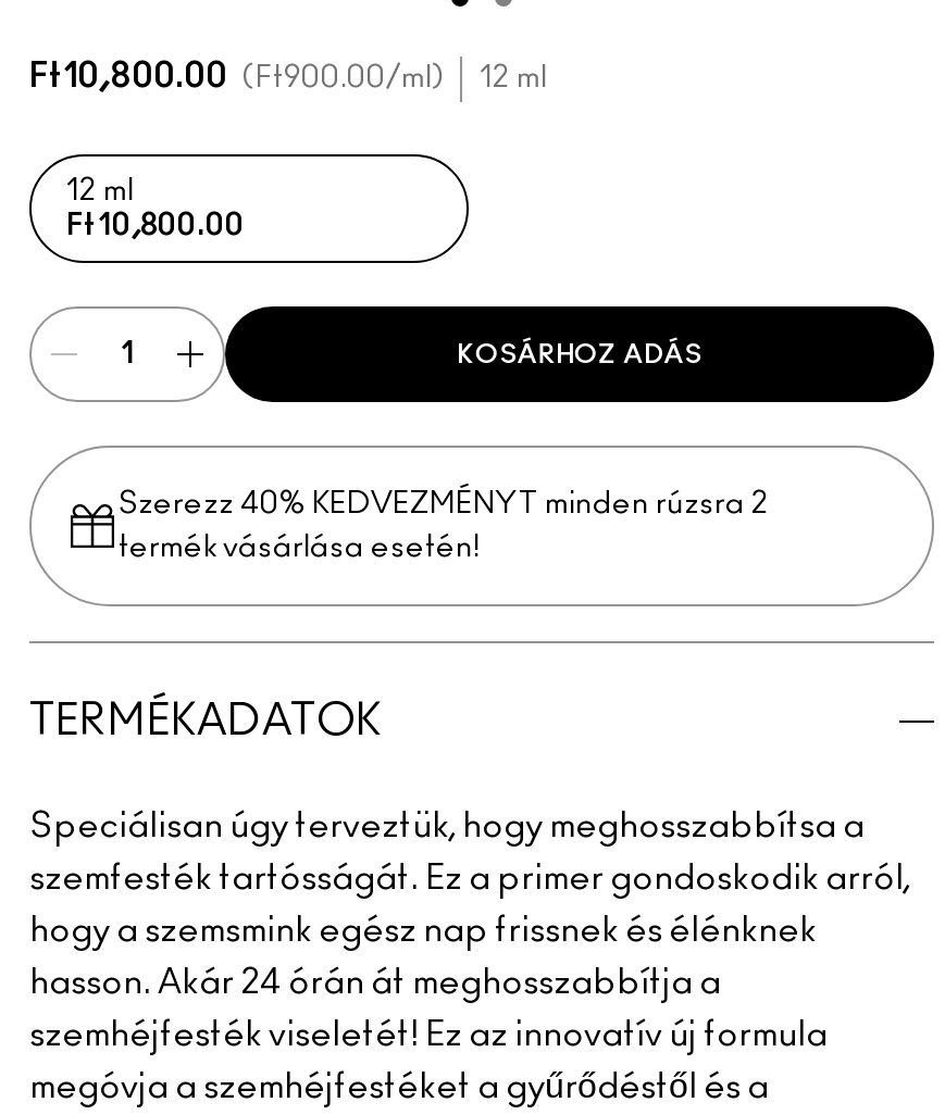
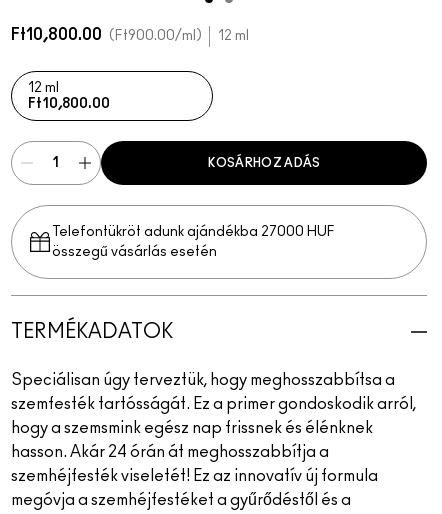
[119,489,769,563] Szerezz 40% KEDVEZMÉNYT minden rúzsra 2 | termék vásárlása esetén! -> [52,225,335,259] Telefontükröt adunk ajándékba 27000 HUF | összegű vásárlás esetén

